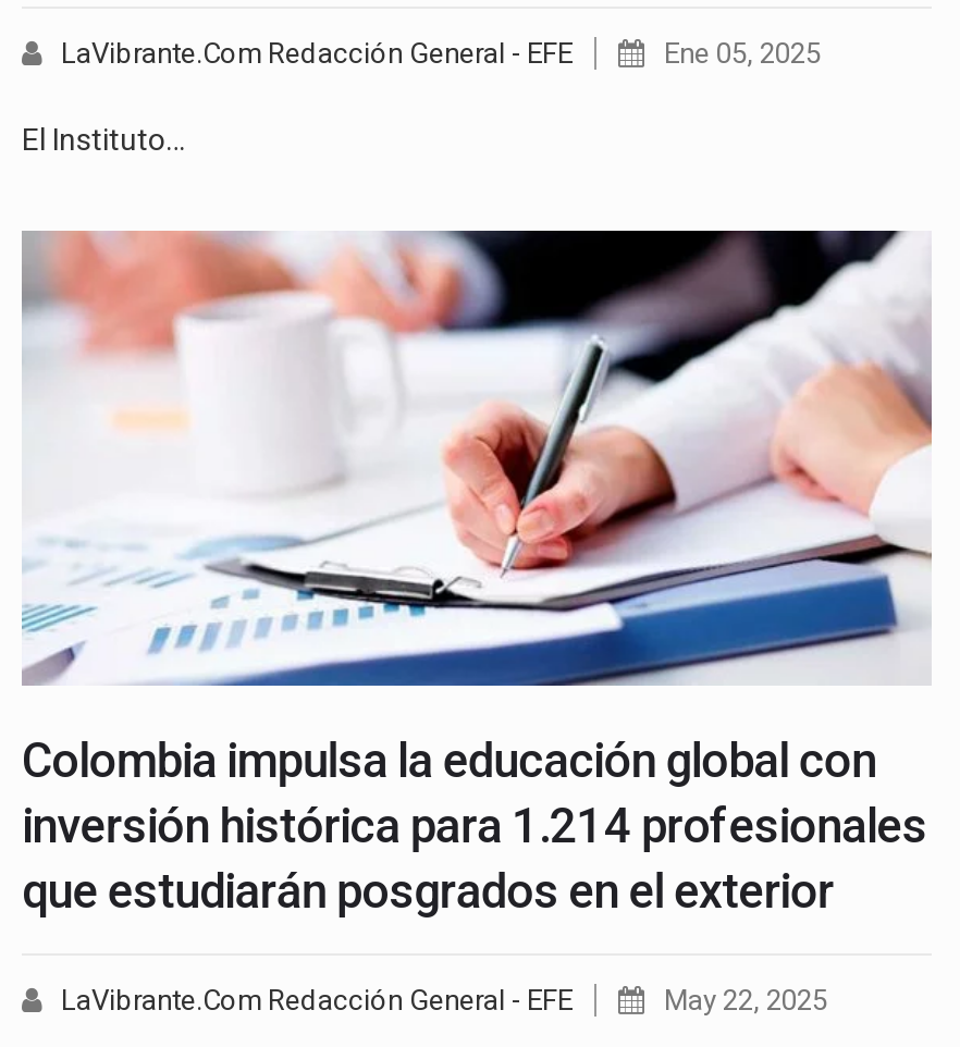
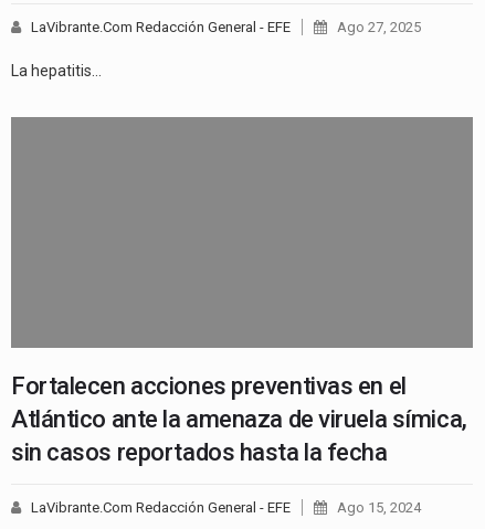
[664,37,821,70] Ene 05, 2025 -> [337,19,421,35] Ago 27, 2025
[22,122,185,157] El Instituto… -> [11,62,102,80] La hepatitis…
[22,231,932,686] [image] -> none
[22,734,926,919] Colombia impulsa la educación global con | inversión histórica para 1.214 profesionales | que estudiarán posgrados en el exterior -> [11,372,467,466] Fortalecen acciones preventivas en el | Atlántico ante la amenaza de viruela símica, | sin casos reportados hasta la fecha
[664,984,827,1017] May 22, 2025 -> [337,499,421,516] Ago 15, 2024

